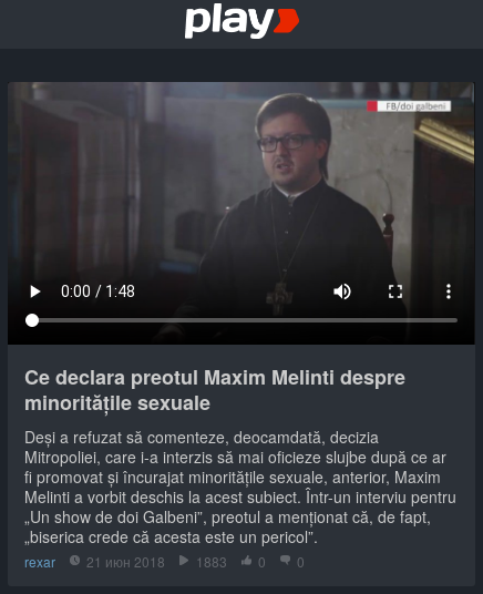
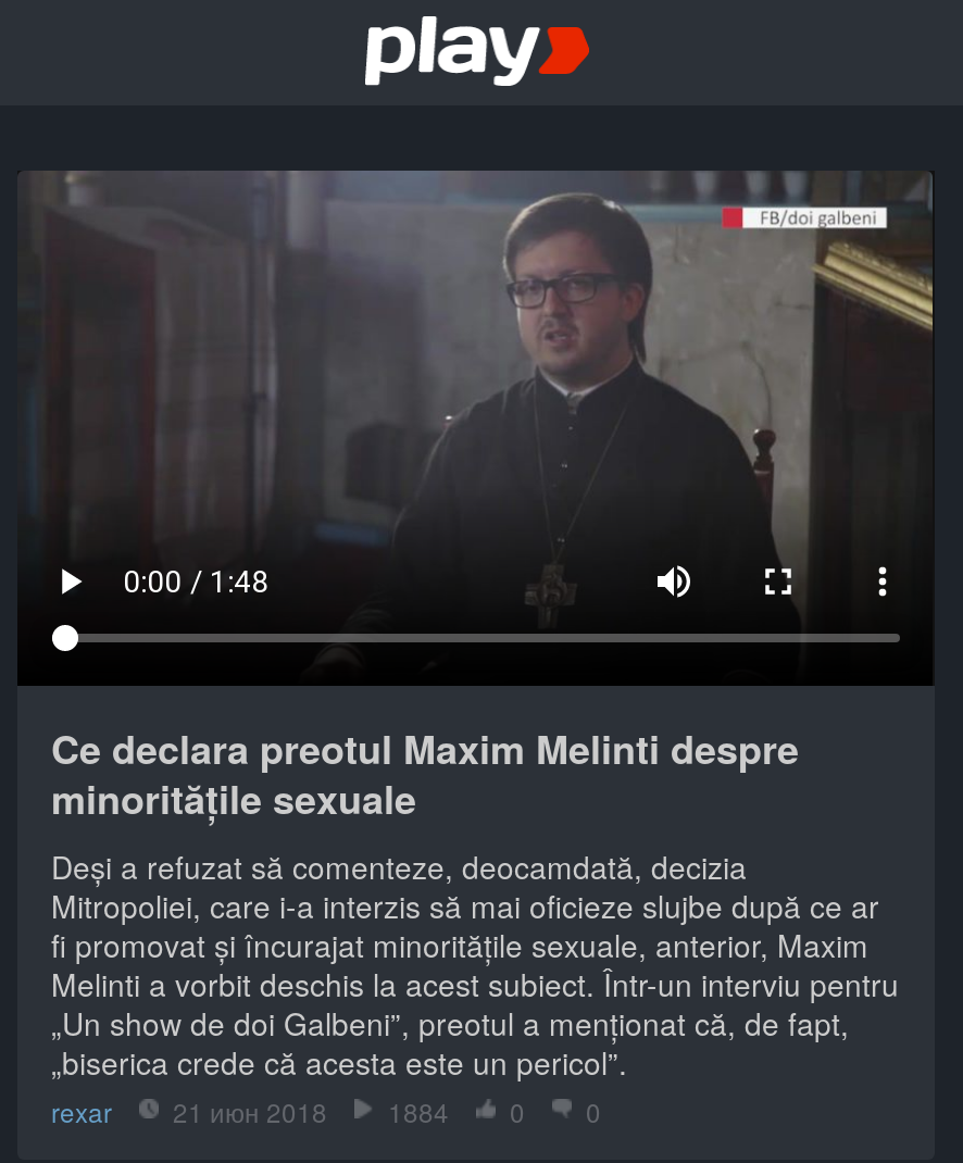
[25,552,305,571] rexar 21 июн 2018 1883 0 0 -> [51,1092,601,1129] rexar 21 июн 2018 1884 0 0

